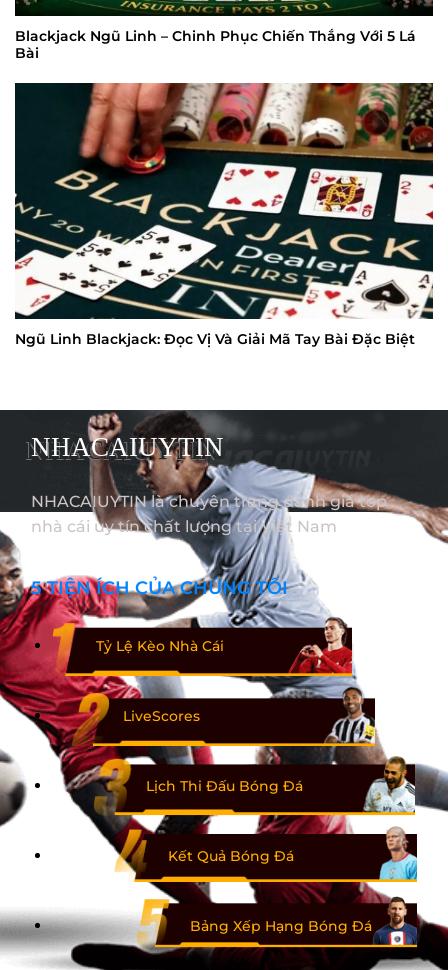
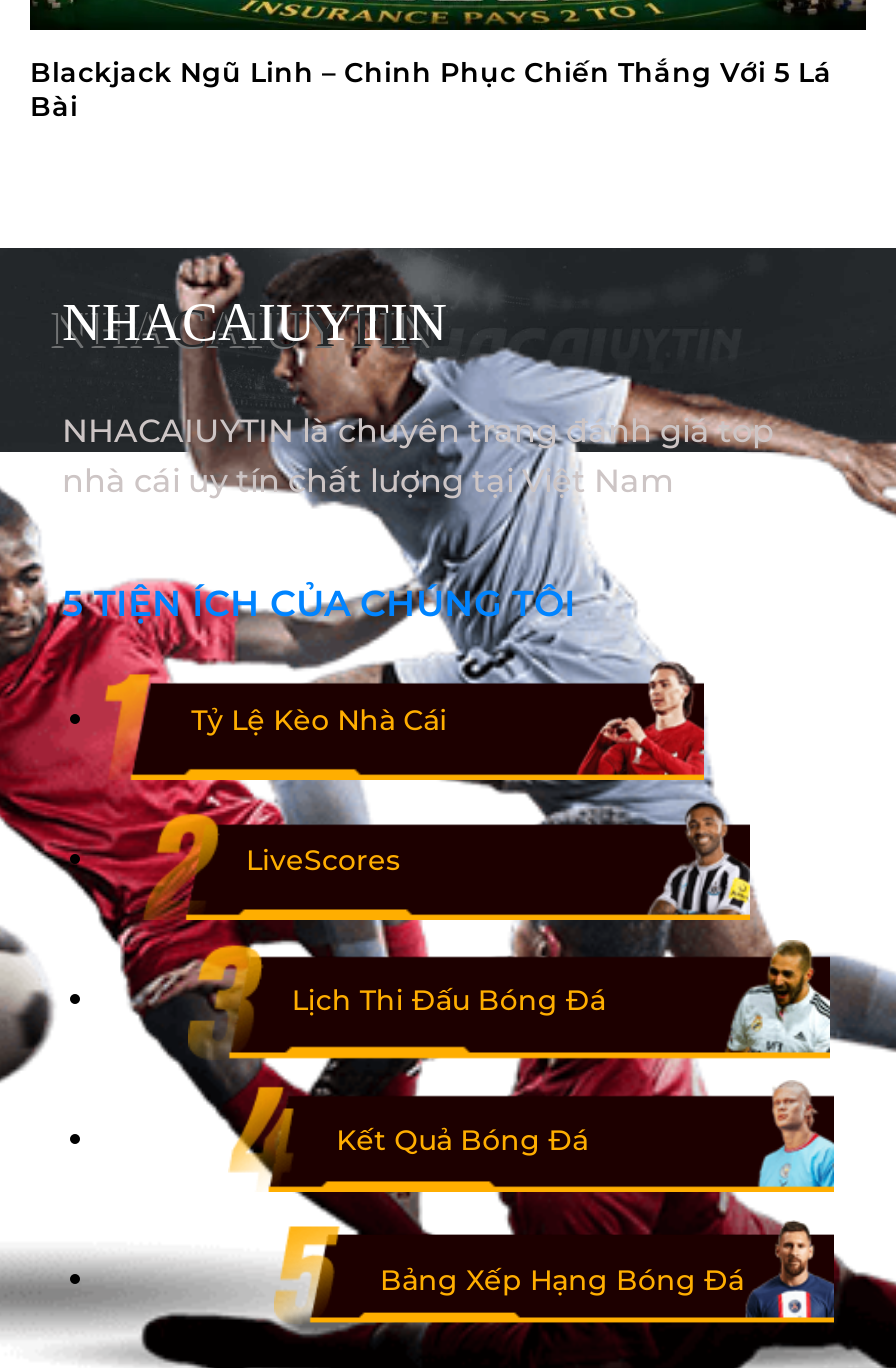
[14,82,434,347] [image] | Ngũ Linh Blackjack: Đọc Vị Và Giải Mã Tay Bài Đặc Biệt -> none

